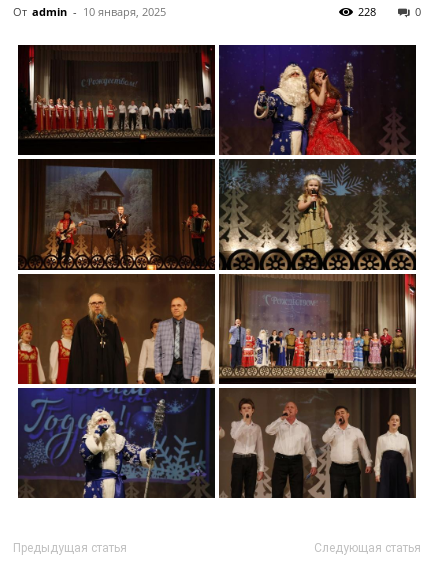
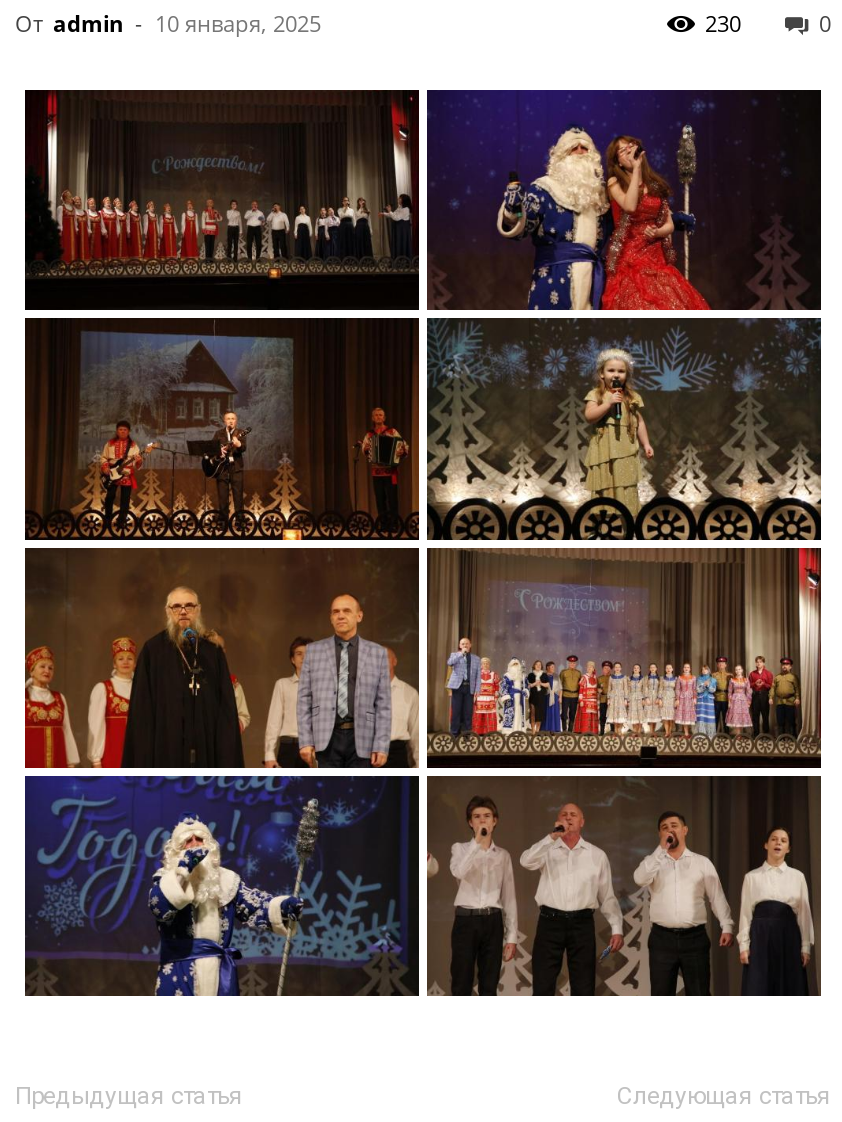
[358,4,376,19] 228 -> [705,8,741,38] 230

